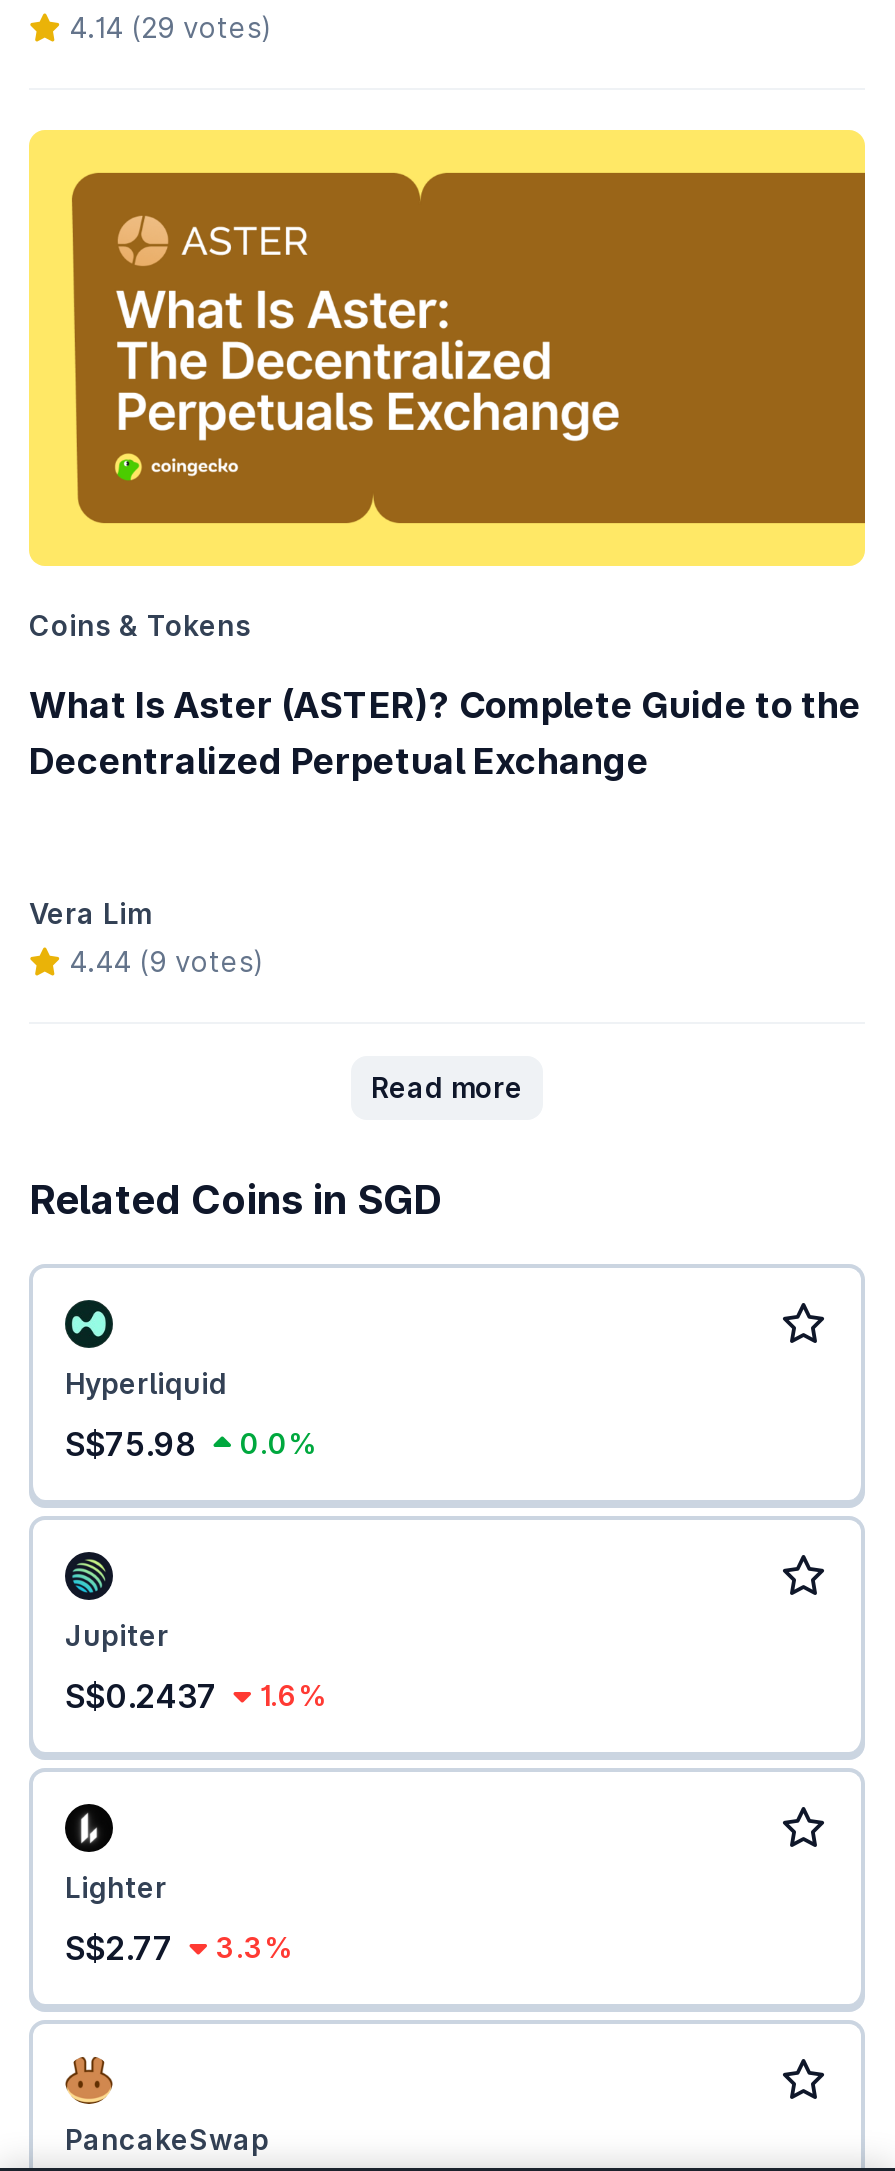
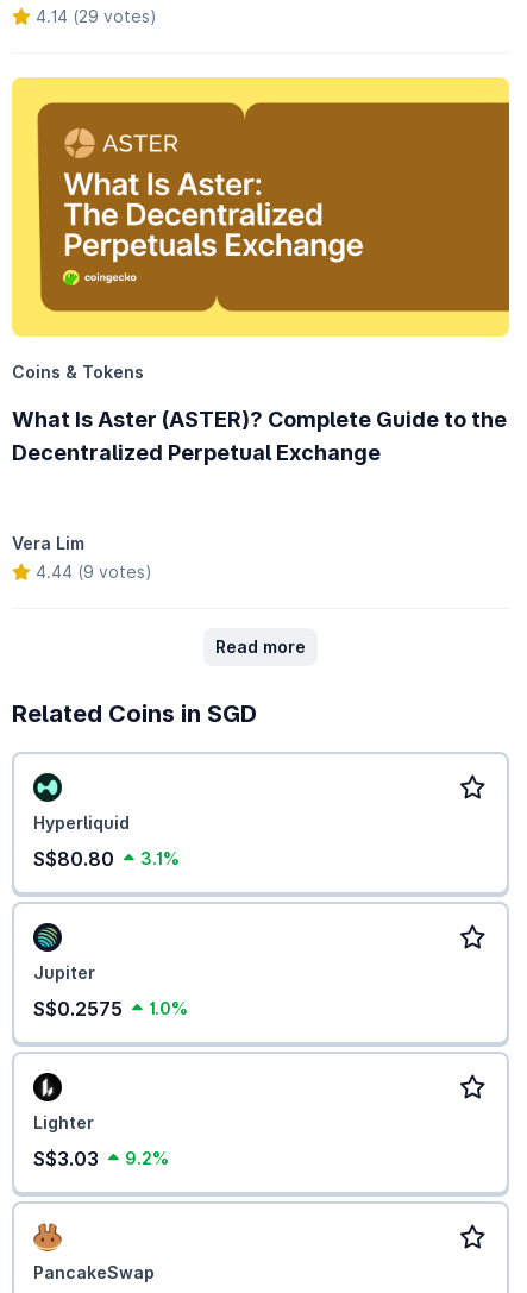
[65,1425,316,1465] S$75.98 | 0.0% -> [33,847,179,871] S$80.80 | 3.1%
[65,1677,326,1717] S$0.2437 | 1.6% -> [33,997,187,1021] S$0.2575 | 1.0%
[65,1929,292,1969] S$2.77 | 3.3% -> [33,1147,168,1171] S$3.03 | 9.2%

